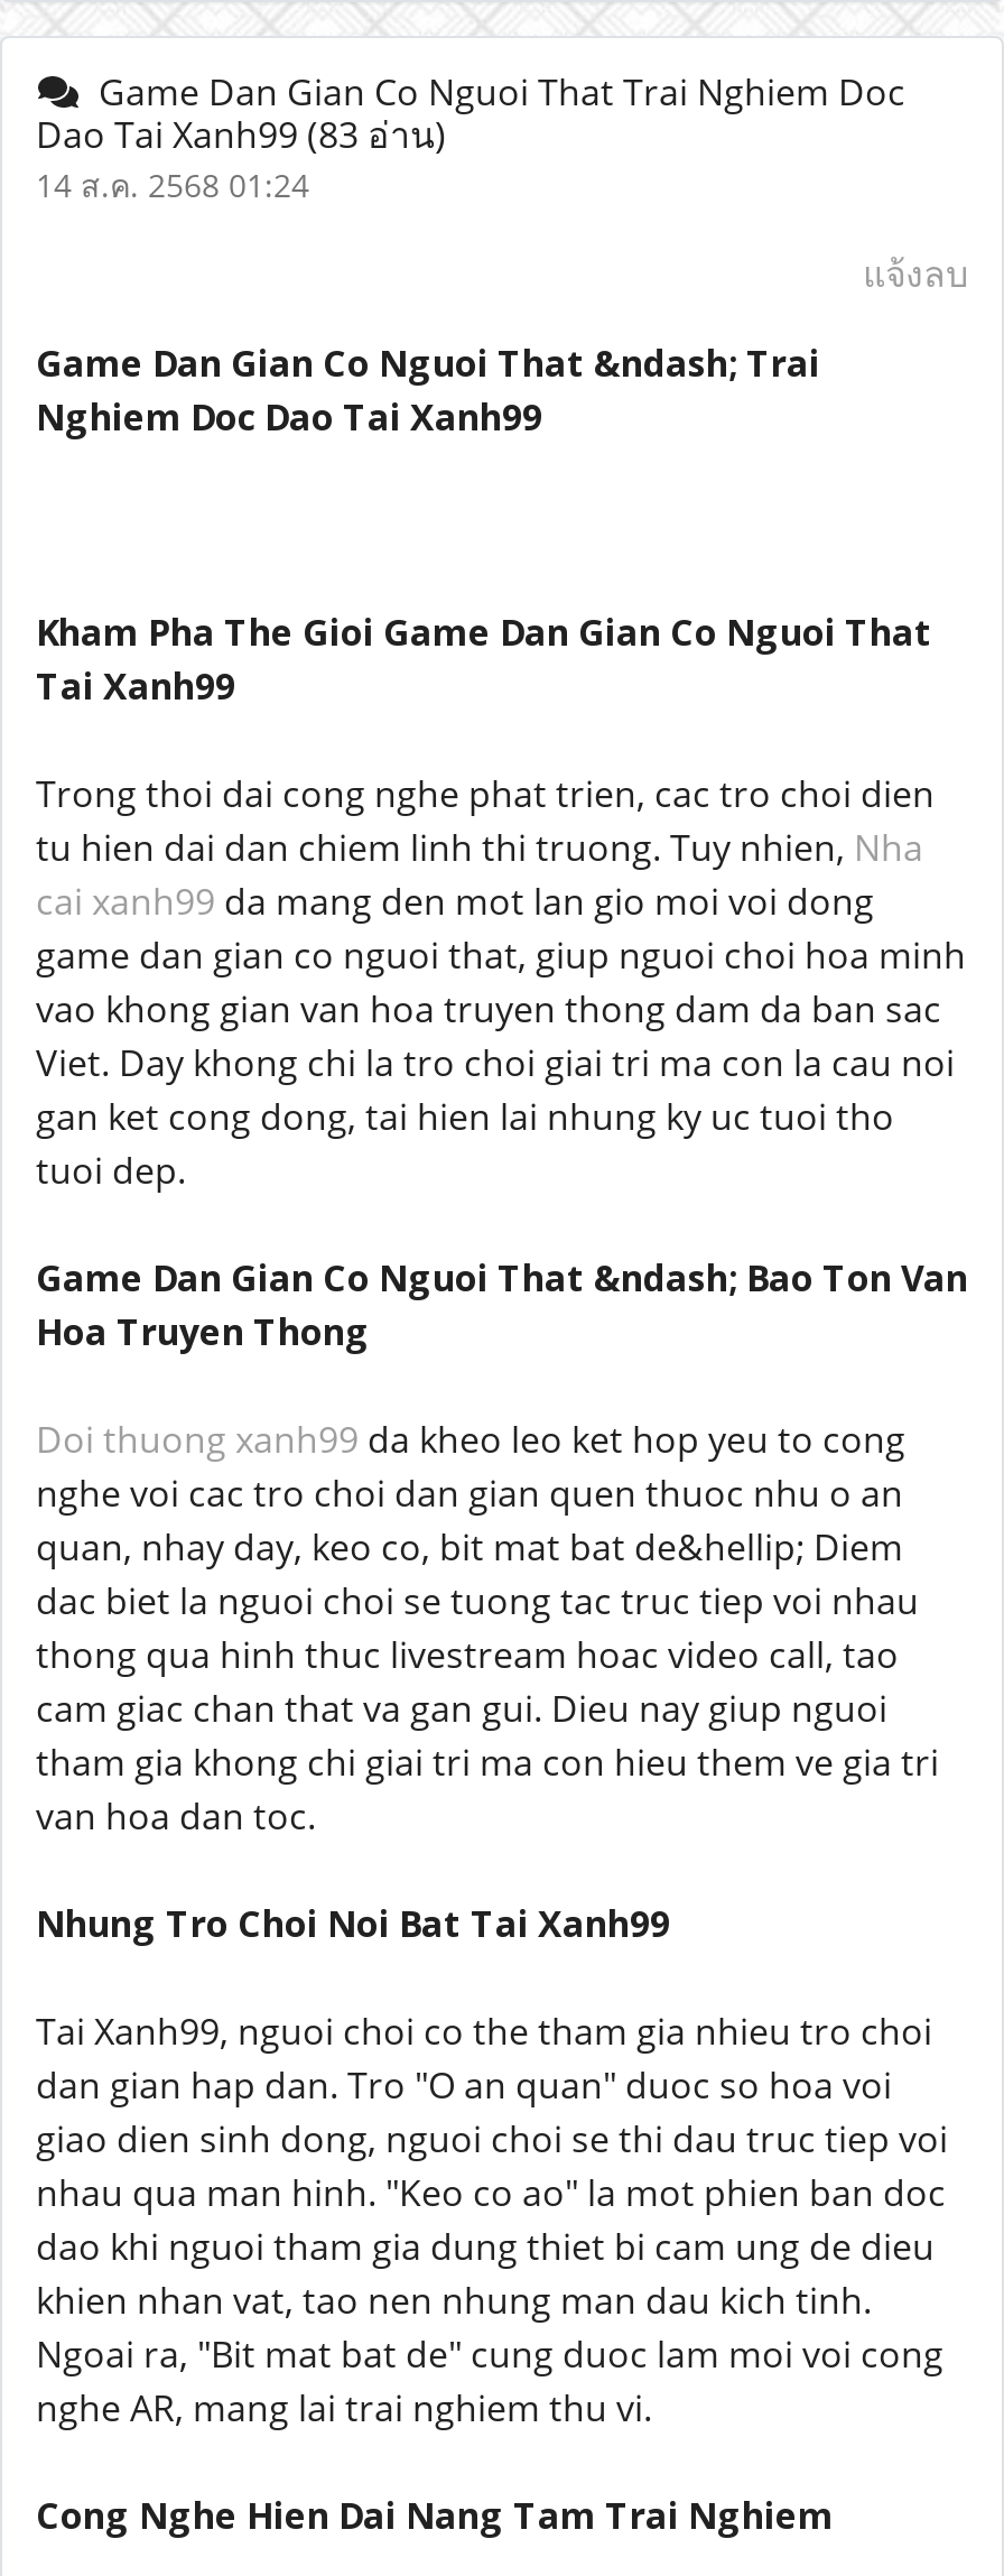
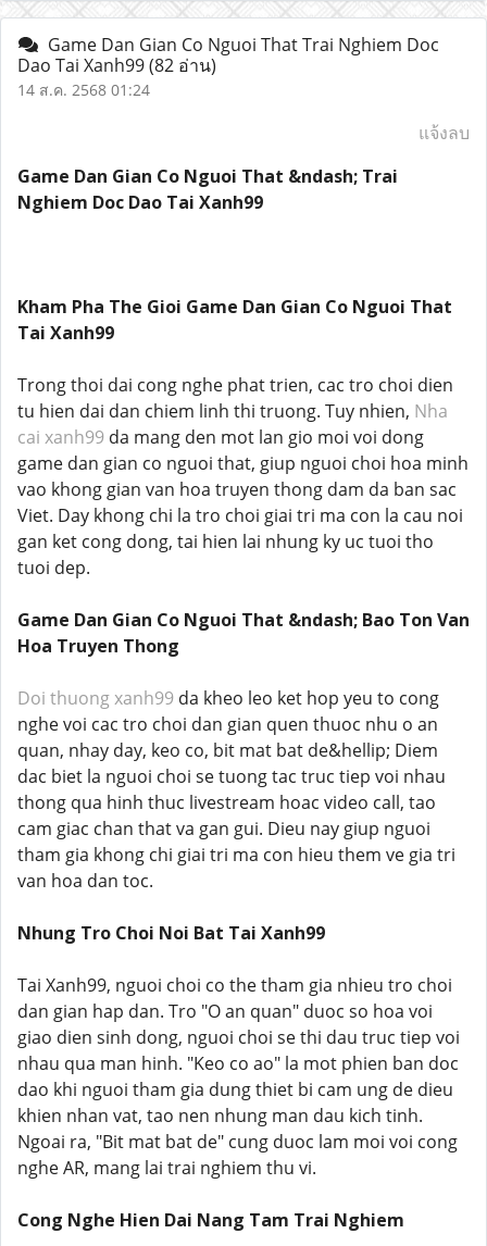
[36,110,446,159] Dao Tai Xanh99 (83 อ่าน) -> [17,53,216,77] Dao Tai Xanh99 (82 อ่าน)

